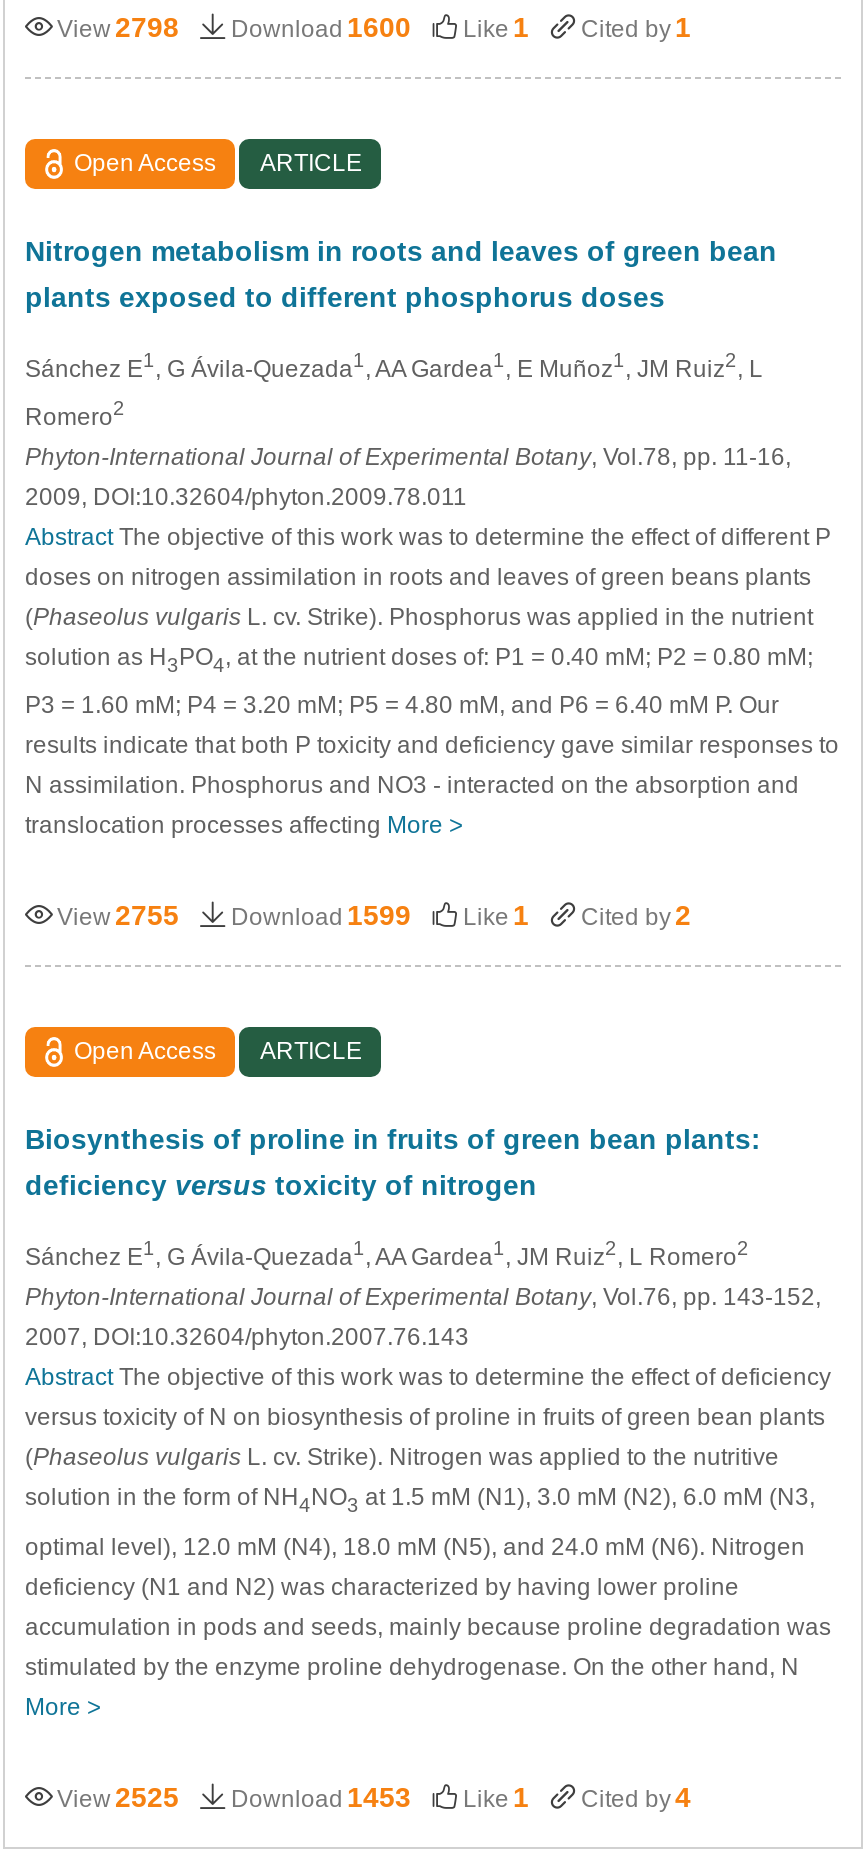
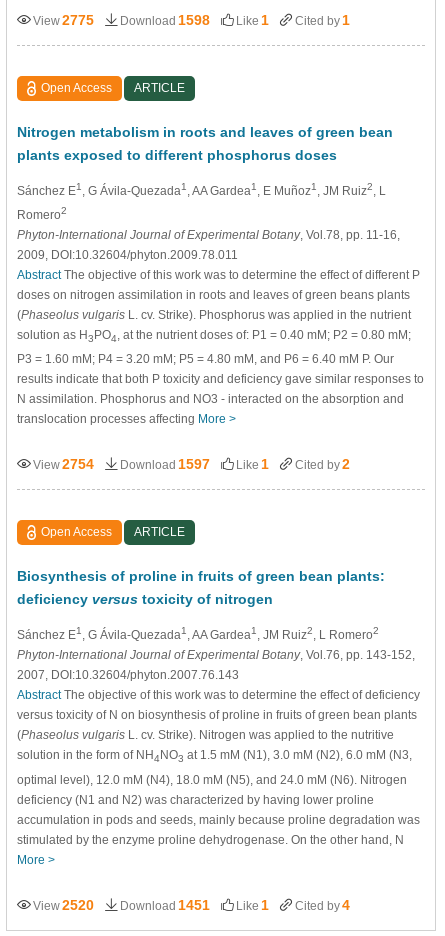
[57,11,179,43] View 2798 -> [33,12,94,28] View 2775
[231,11,411,43] Download 1600 -> [120,12,210,28] Download 1598
[57,899,179,931] View 2755 -> [33,456,94,472] View 2754
[231,899,411,931] Download 1599 -> [120,456,210,472] Download 1597
[57,1780,179,1812] View 2525 -> [33,897,94,913] View 2520
[231,1780,411,1812] Download 1453 -> [120,897,210,913] Download 1451

